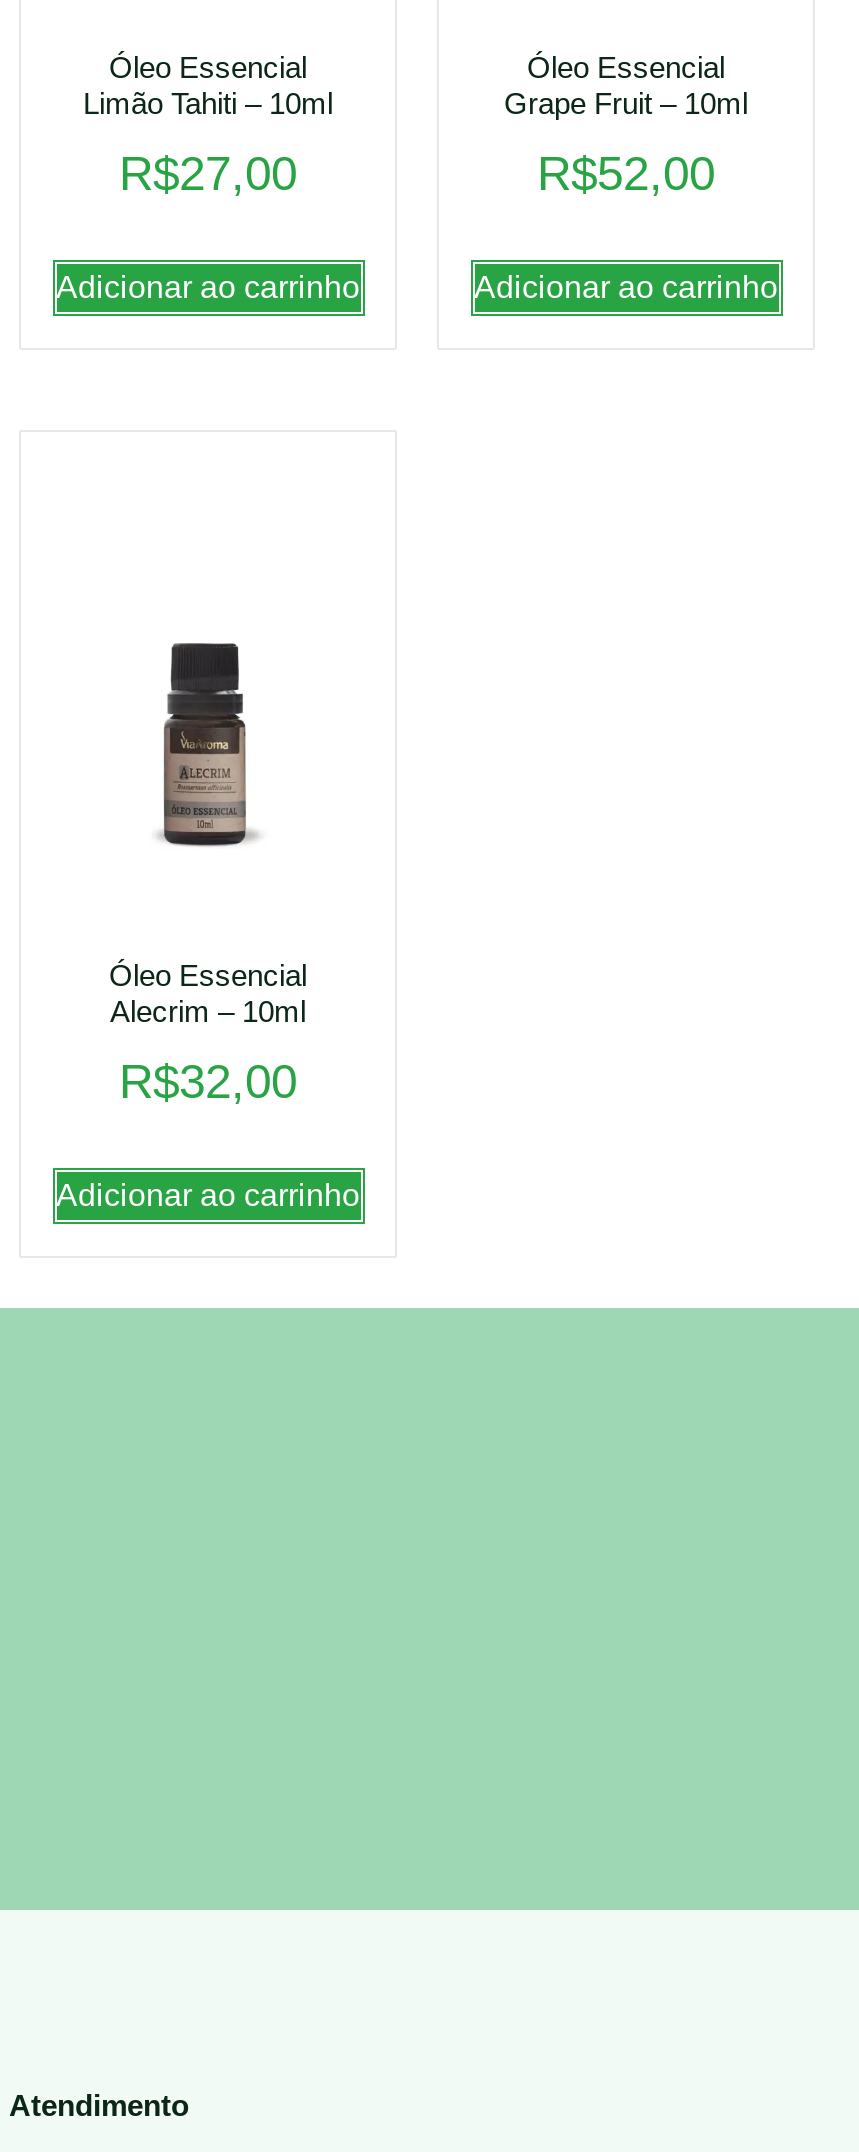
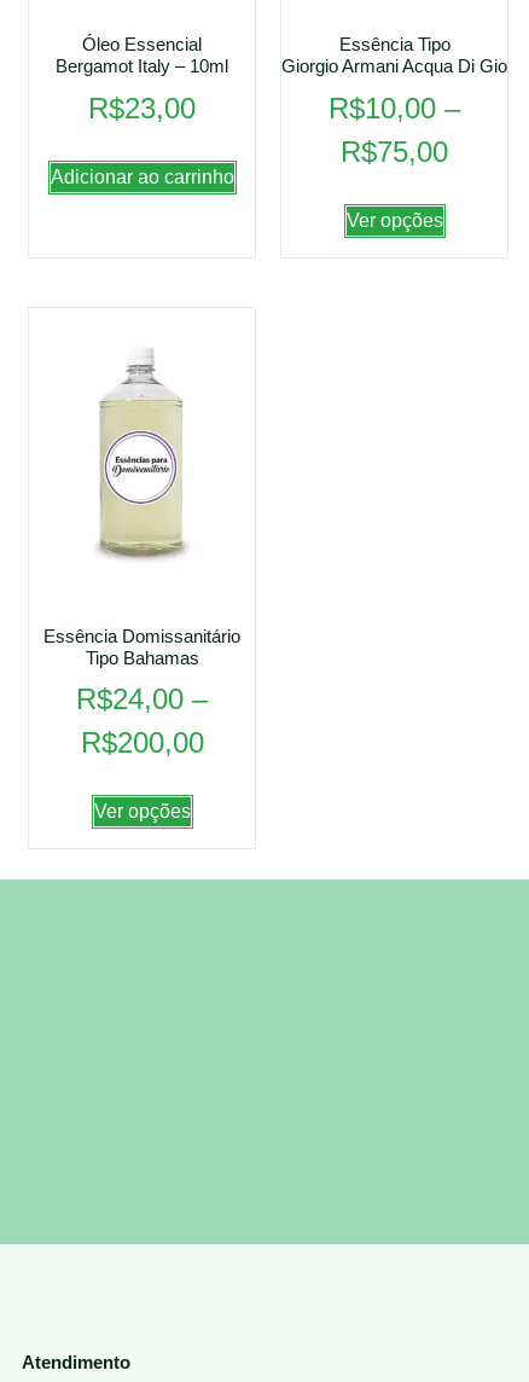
[504,52,748,122] Óleo Essencial | Grape Fruit – 10ml -> [281,34,507,77] Essência Tipo | Giorgio Armani Acqua Di Gio
[83,88,333,122] Limão Tahiti – 10ml -> [56,56,228,77] Bergamot Italy – 10ml
[119,147,297,201] R$27,00 -> [88,92,196,124] R$23,00
[537,147,715,201] R$52,00 -> [329,92,460,168] R$10,00 – | R$75,00
[474,271,778,305] Adicionar ao carrinho -> [346,210,443,231] Ver opções
[139,609,273,849] [image] -> [95,349,187,561] [image]
[109,959,307,1029] Óleo Essencial | Alecrim – 10ml -> [43,625,240,668] Essência Domissanitário | Tipo Bahamas
[119,1054,297,1108] R$32,00 -> [76,683,208,759] R$24,00 – | R$200,00
[56,1178,360,1212] Adicionar ao carrinho -> [94,801,190,822] Ver opções

